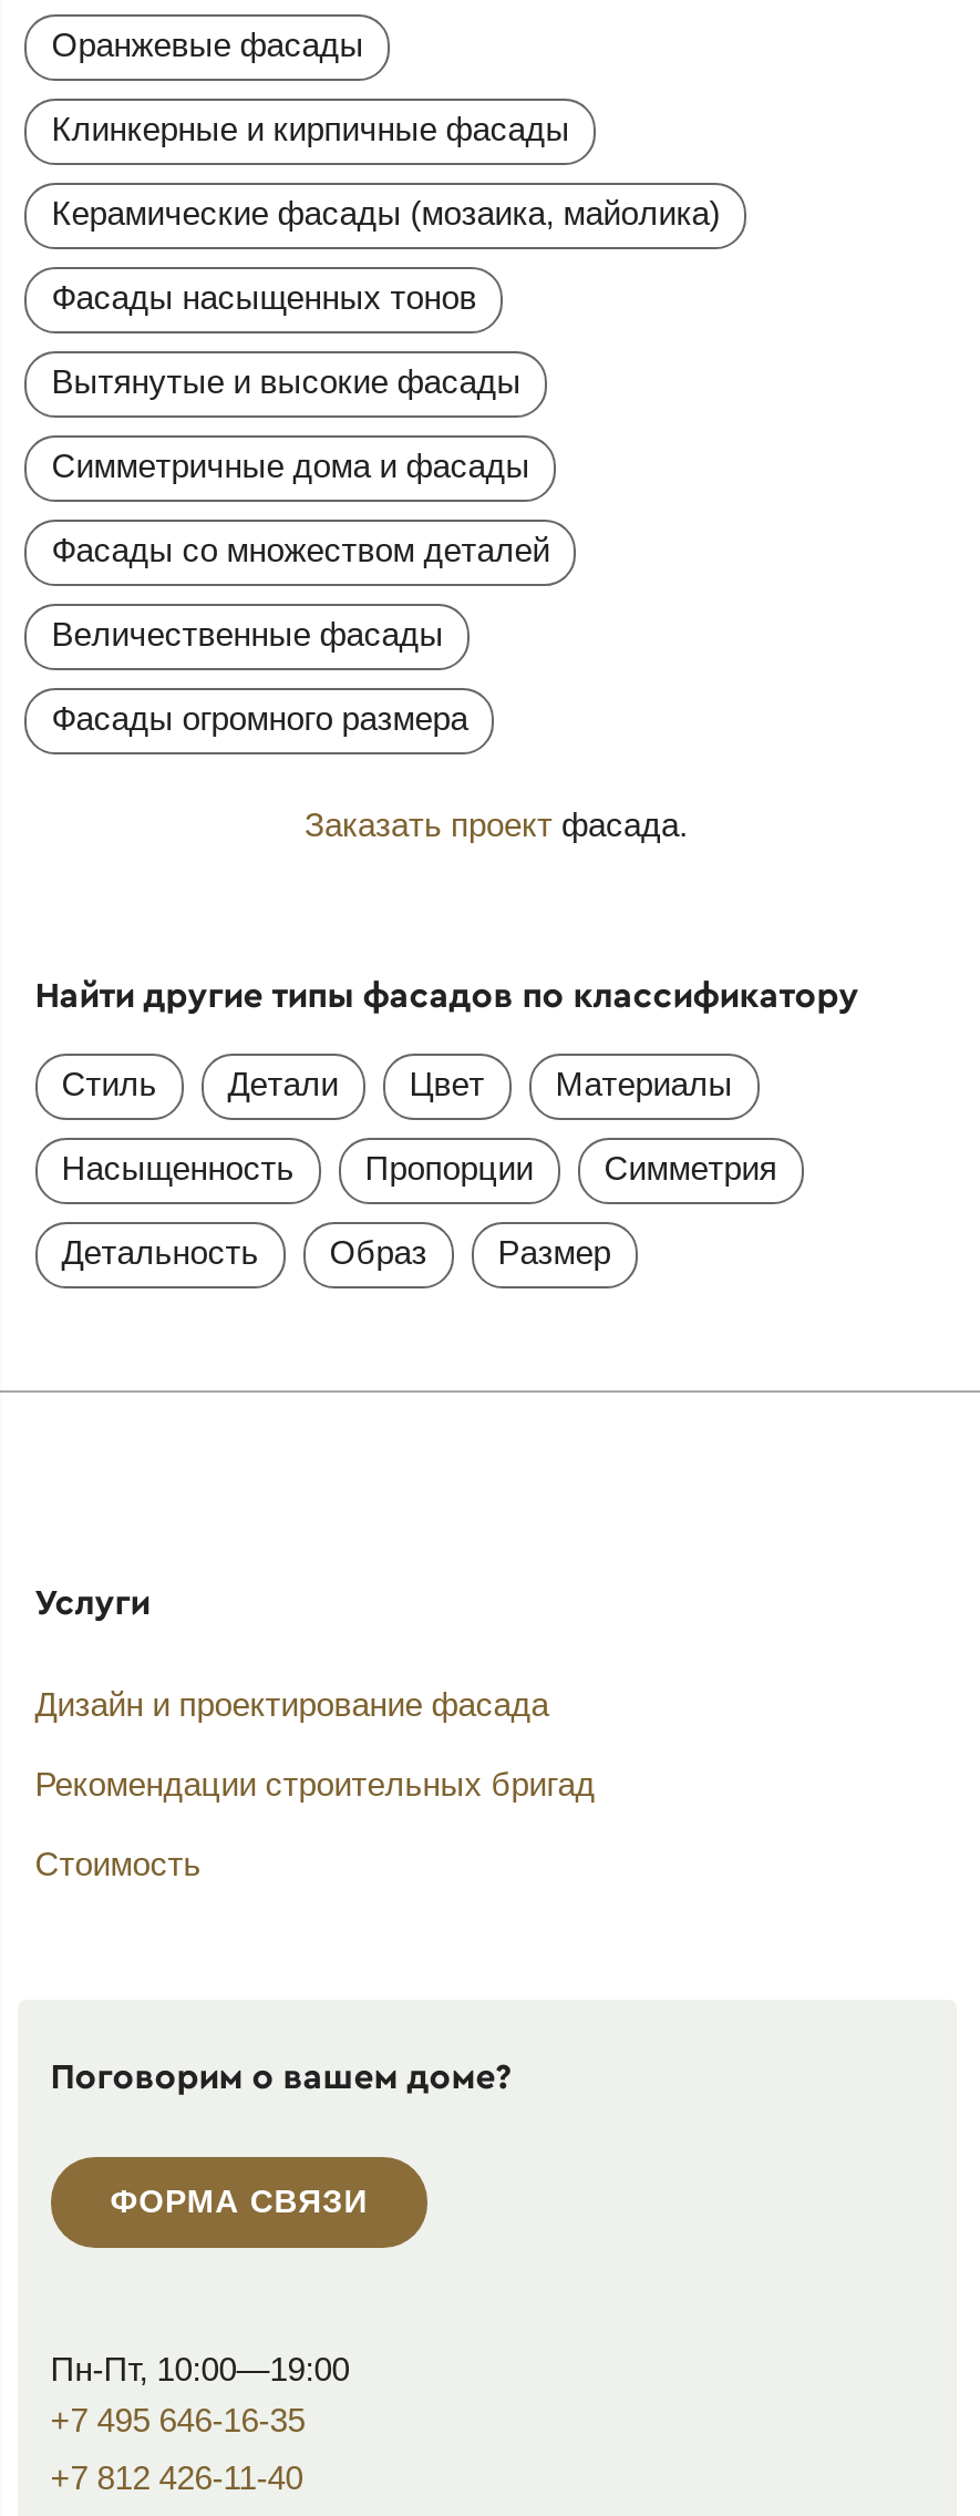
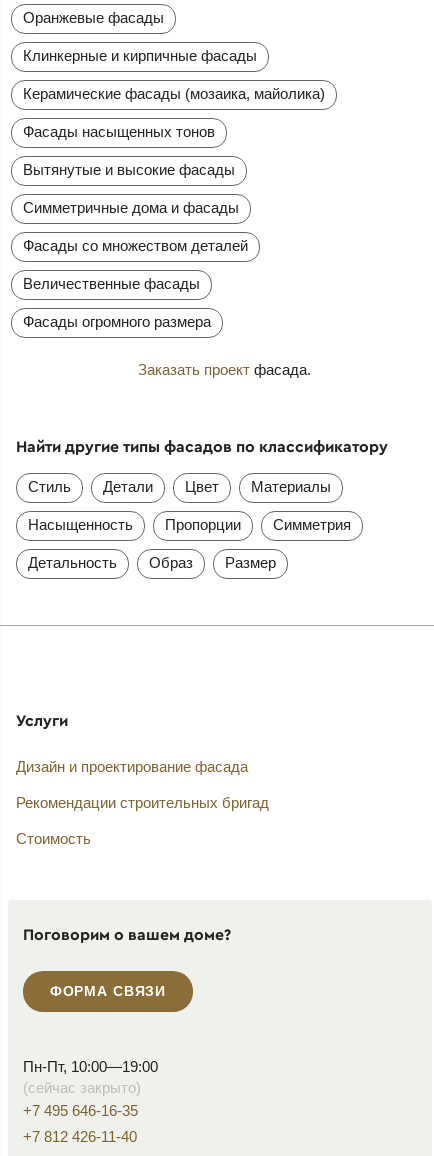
none -> [23,1079,141,1096] (сейчас закрыто)

